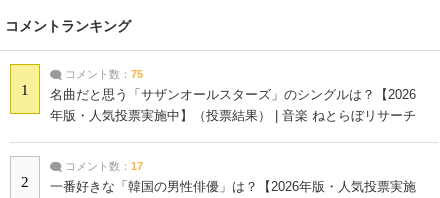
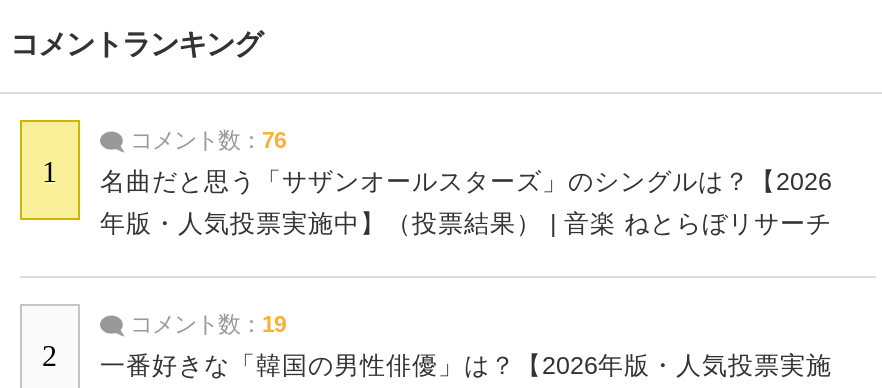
[62,68,143,80] コメント数：75 -> [124,128,286,152] コメント数：76
[62,160,143,172] コメント数：17 -> [124,312,286,336] コメント数：19

